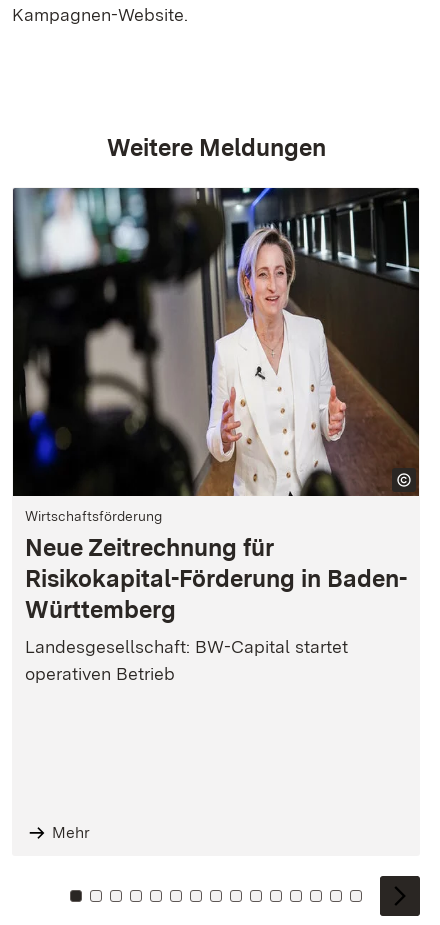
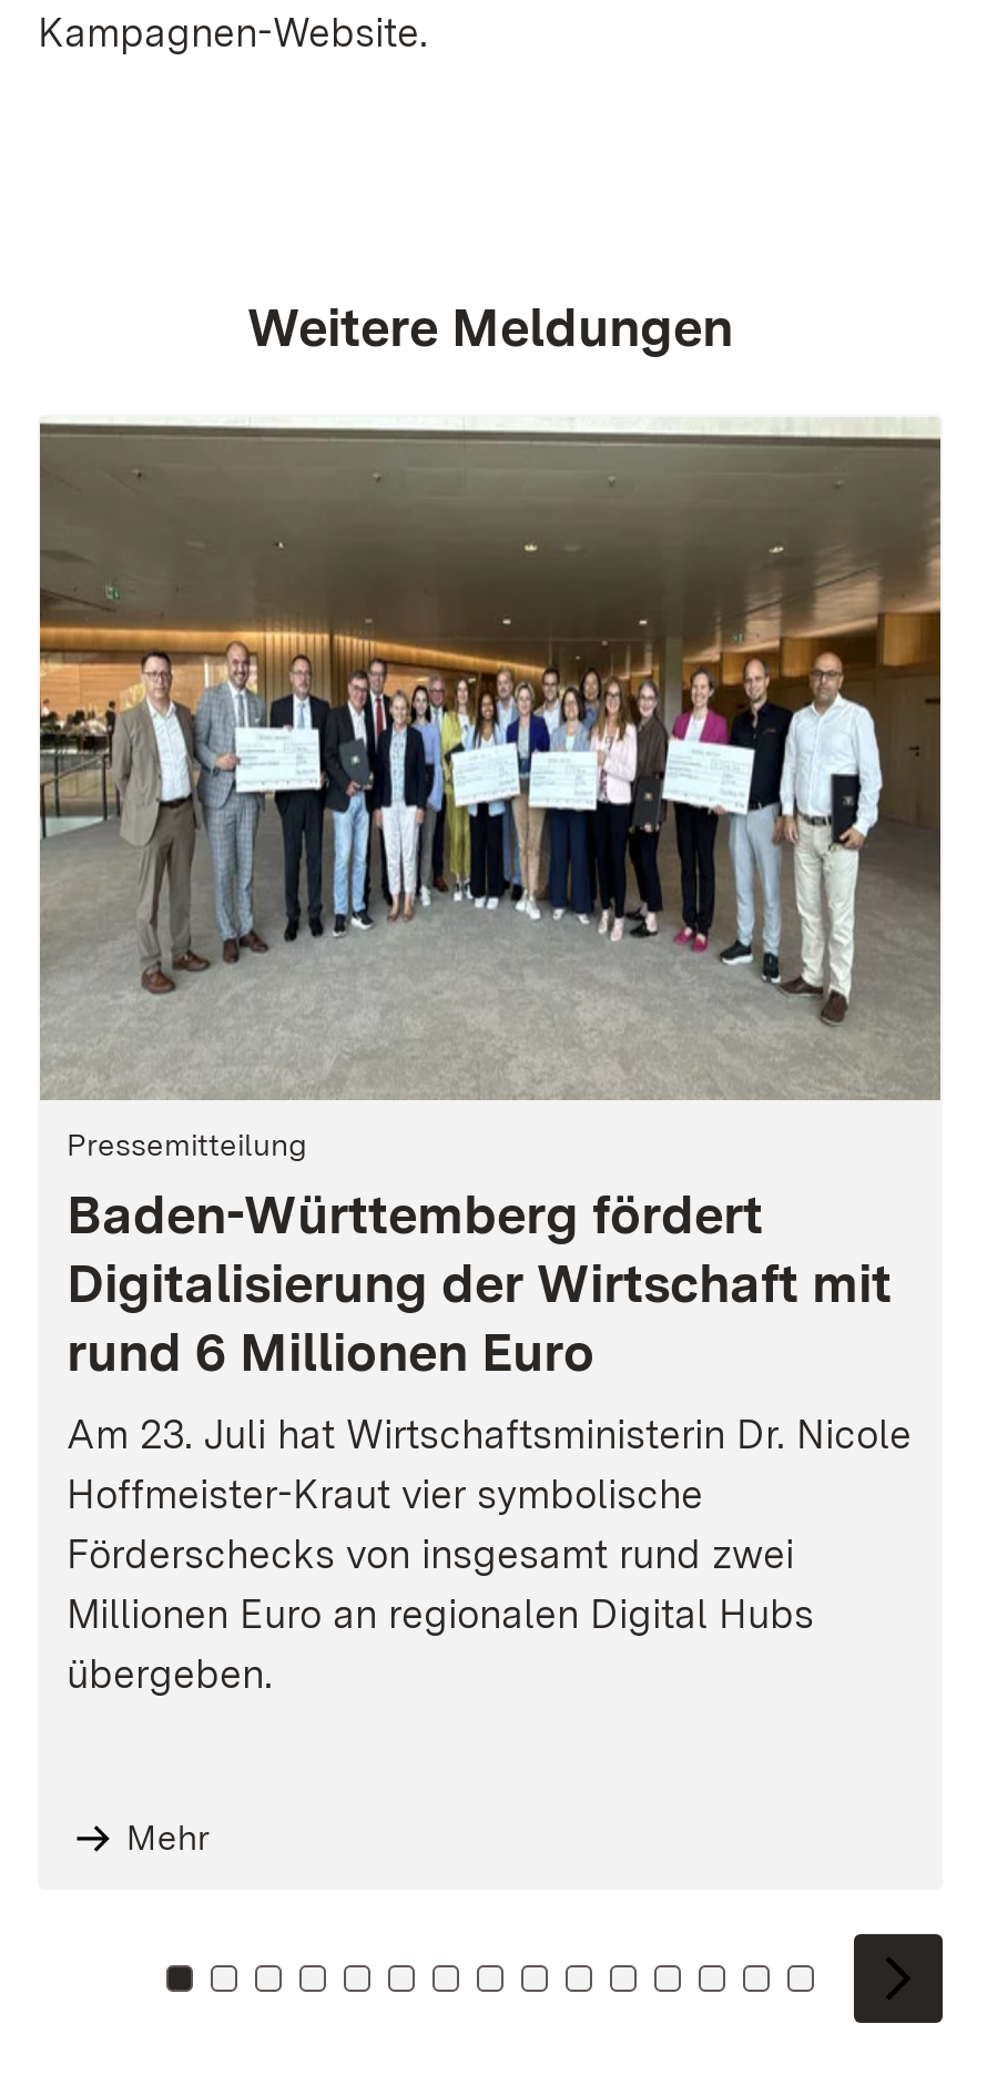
[12,187,420,684] [image] | Wirtschaftsförderung | Neue Zeitrechnung für | Risikokapital-Förderung in Baden- | Württemberg | Landesgesellschaft: BW-Capital startet | operativen Betrieb -> [38,417,943,1697] [image] | Pressemitteilung | Baden-Württemberg fördert | Digitalisierung der Wirtschaft mit | rund 6 Millionen Euro | Am 23. Juli hat Wirtschaftsministerin Dr. Nicole | Hoffmeister-Kraut vier symbolische | Förderschecks von insgesamt rund zwei | Millionen Euro an regionalen Digital Hubs | übergeben.

